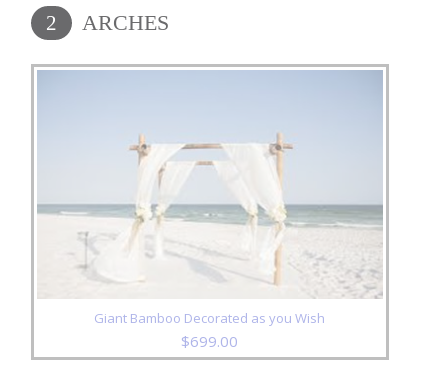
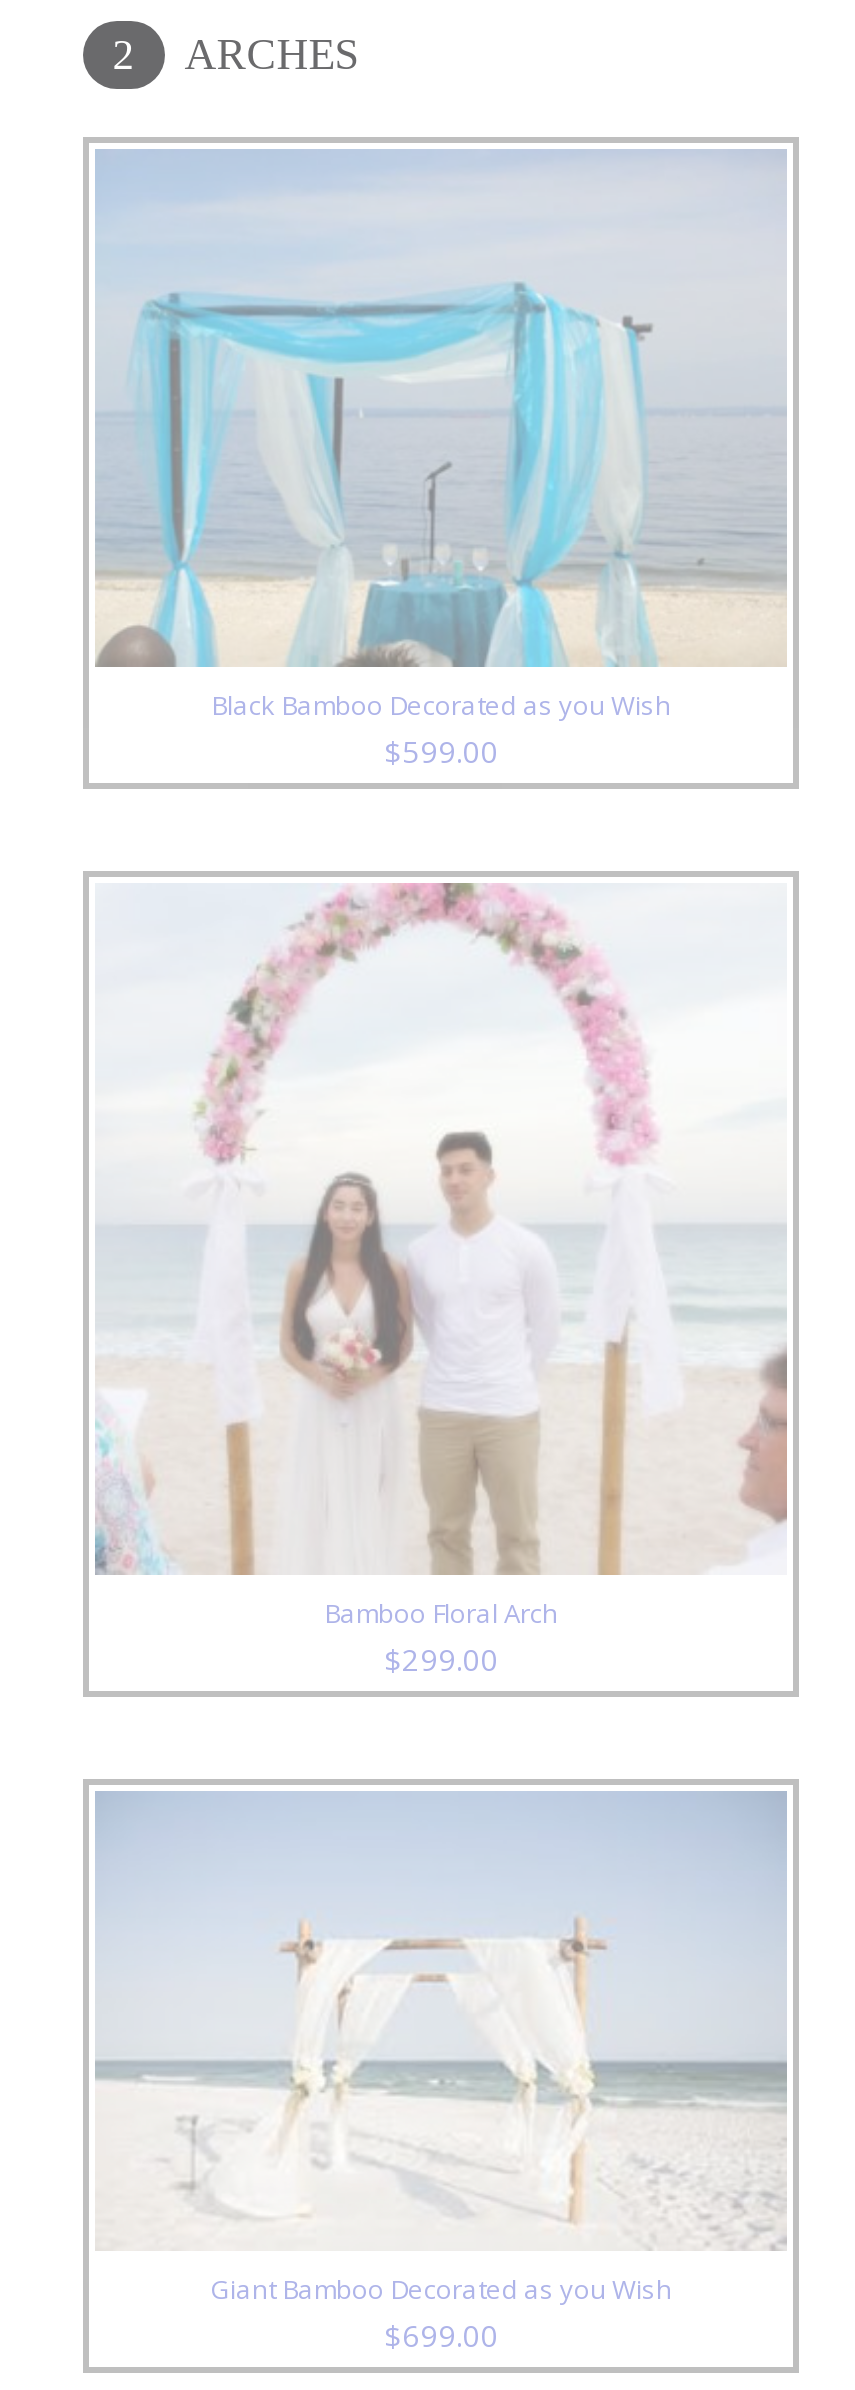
none -> [81,869,801,1697] [image] | Bamboo Floral Arch | $299.00
none -> [93,153,787,771] [image] | Black Bamboo Decorated as you Wish | $599.00

